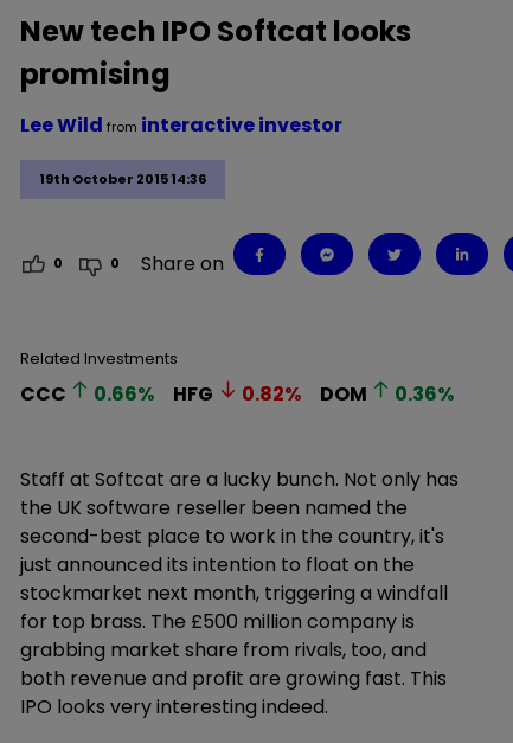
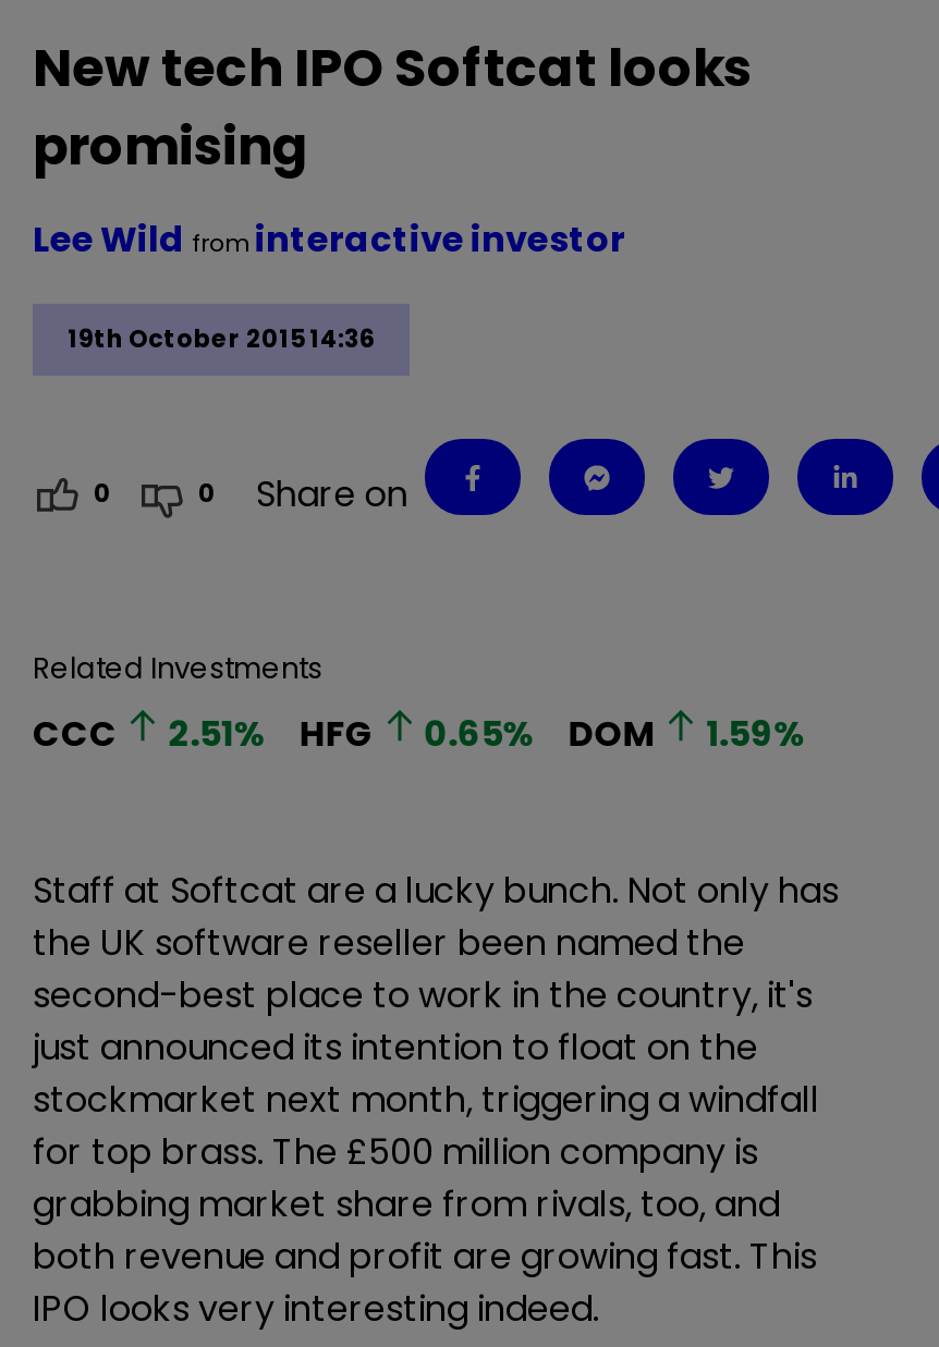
[94,380,154,408] 0.66% -> [169,709,264,759] 2.51%
[241,380,301,408] 0.82% -> [424,709,533,759] 0.65%
[395,380,454,408] 0.36% -> [706,709,804,759] 1.59%

